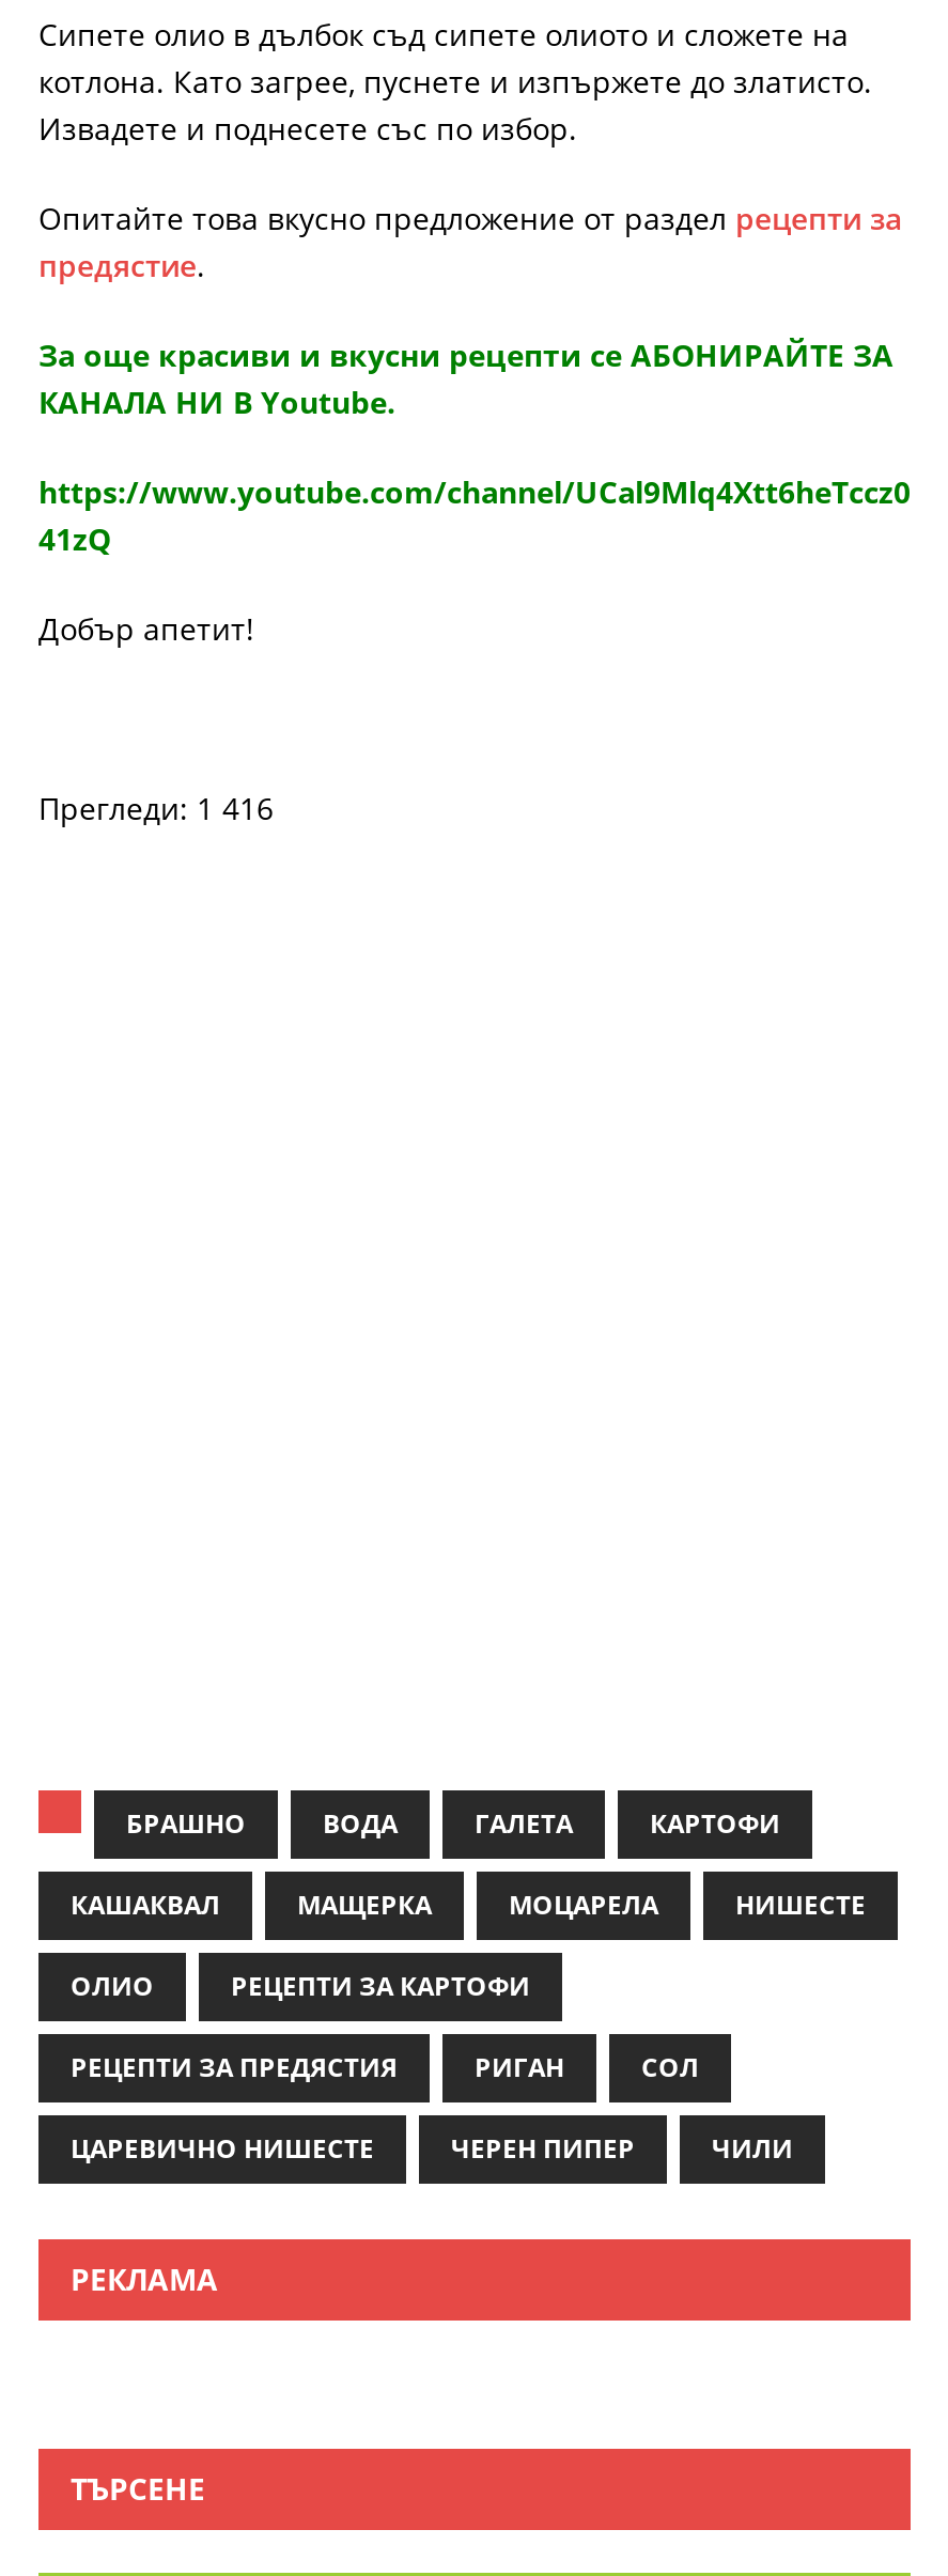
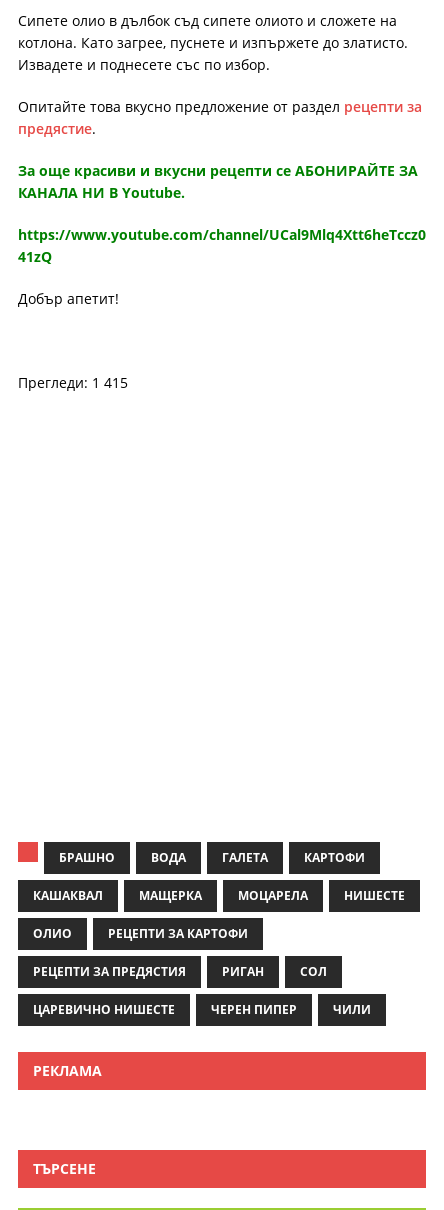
[38,788,274,829] Прегледи: 1 416 -> [18,373,128,392] Прегледи: 1 415

